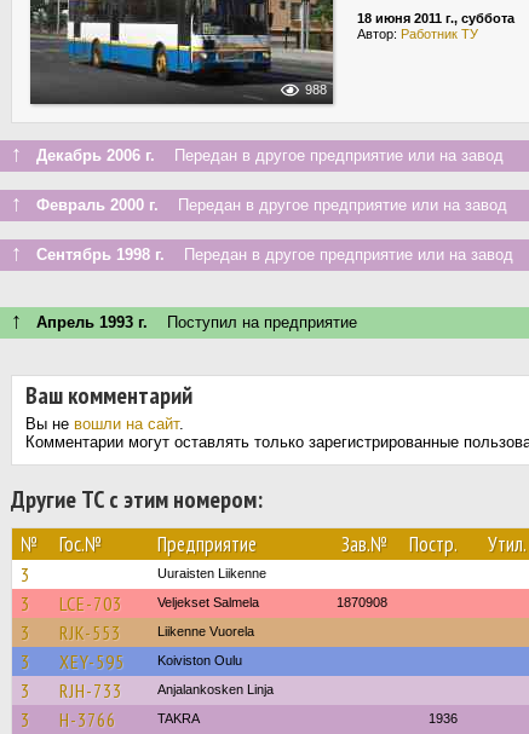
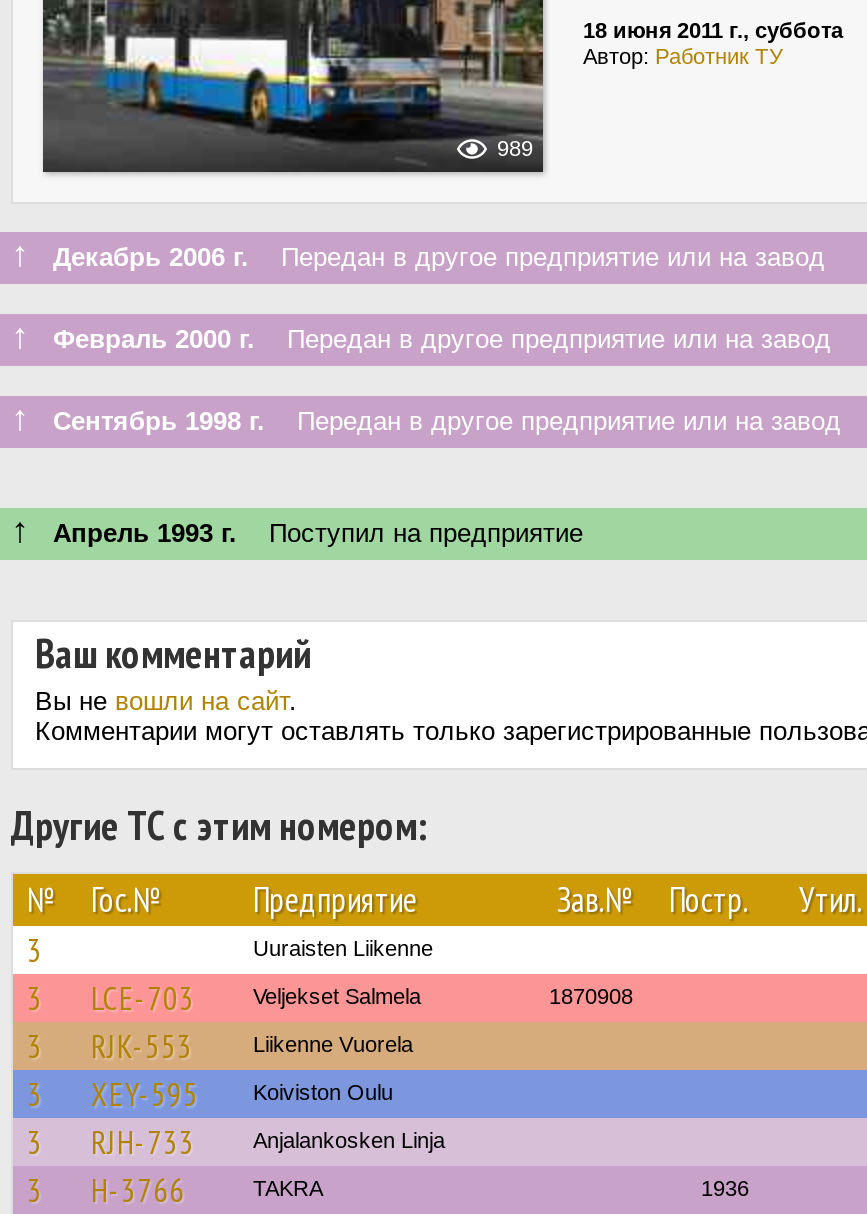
[305,82,327,97] 988 -> [497,136,533,160] 989

